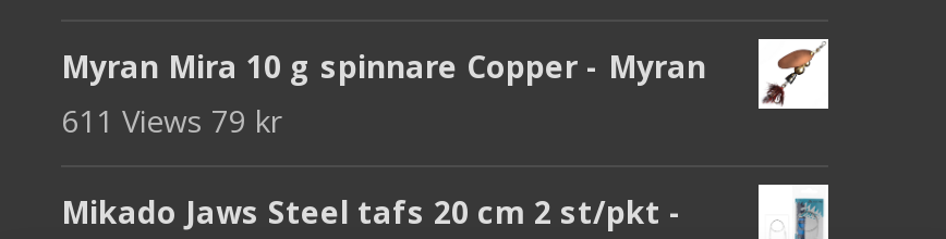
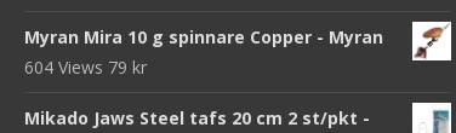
[61,100,281,141] 611 Views 79 kr -> [24,56,147,79] 604 Views 79 kr

